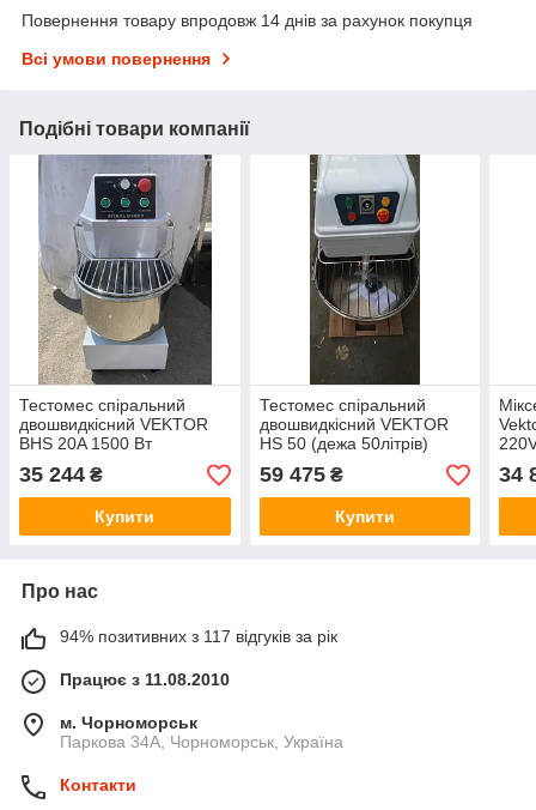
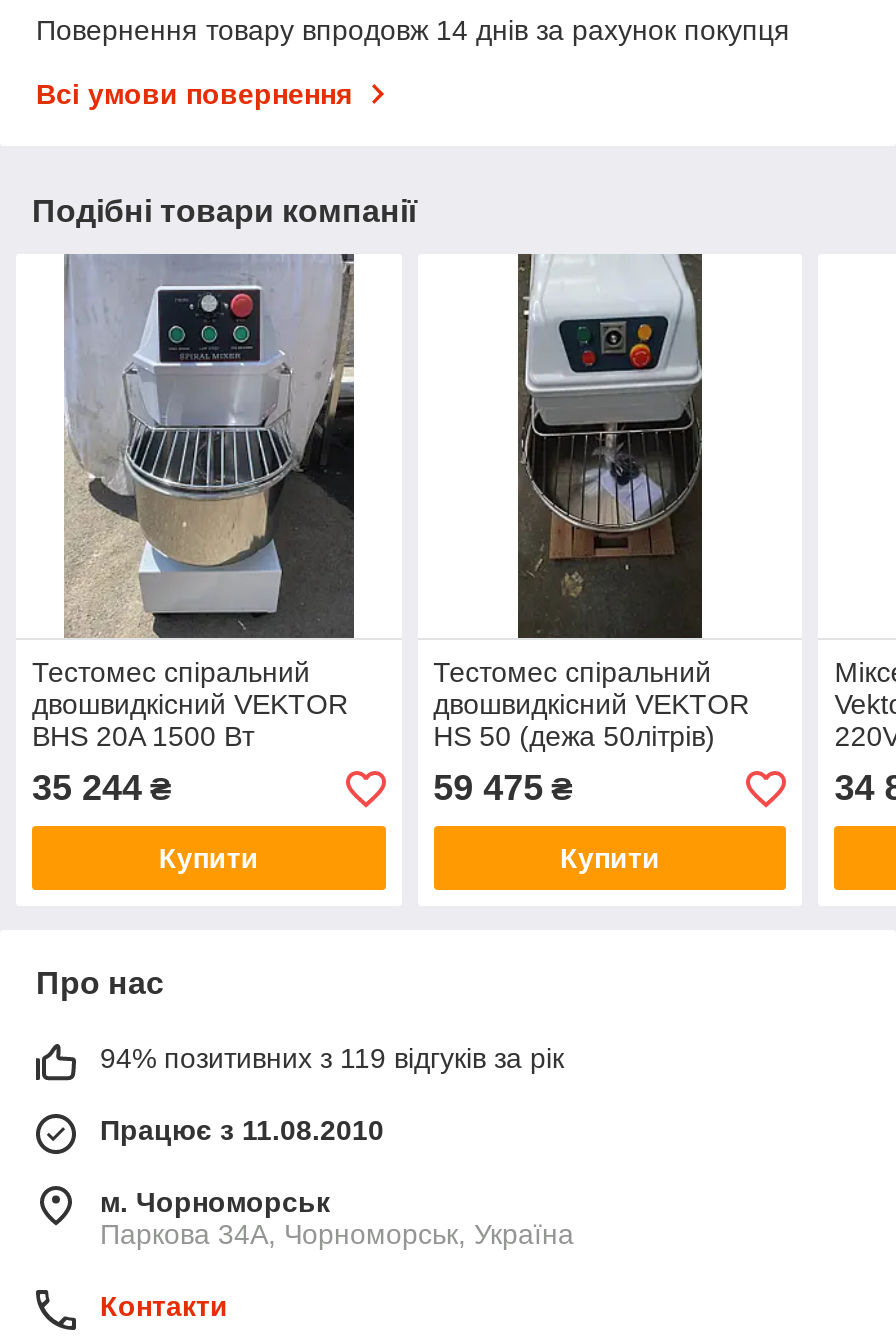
[60,627,337,646] 94% позитивних з 117 відгуків за рік -> [100,1043,564,1075] 94% позитивних з 119 відгуків за рік

